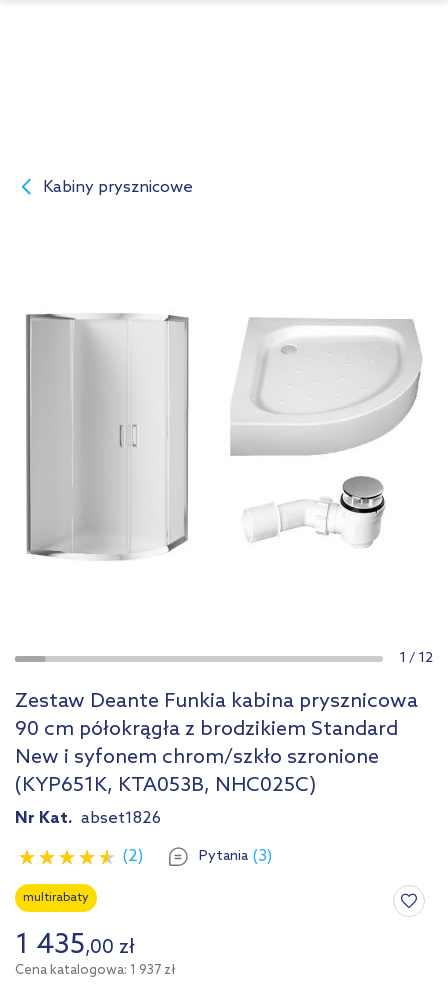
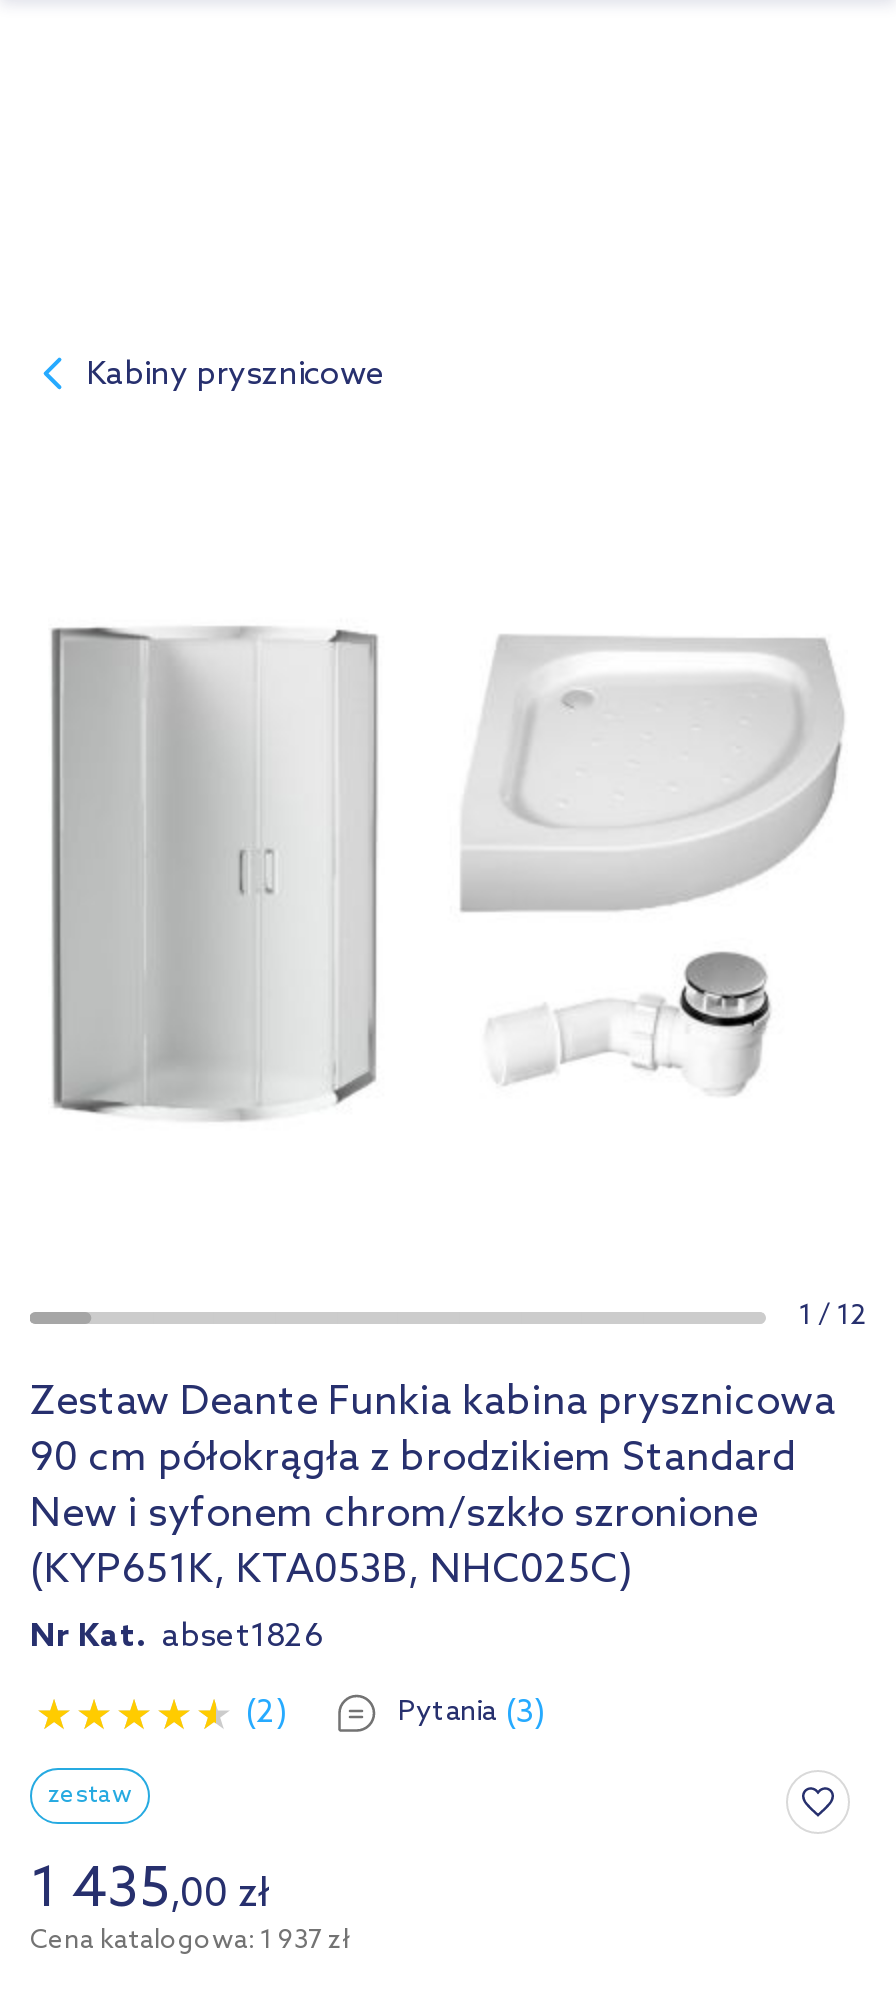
[23,891,89,905] multirabaty -> [48,1782,132,1810] zestaw

